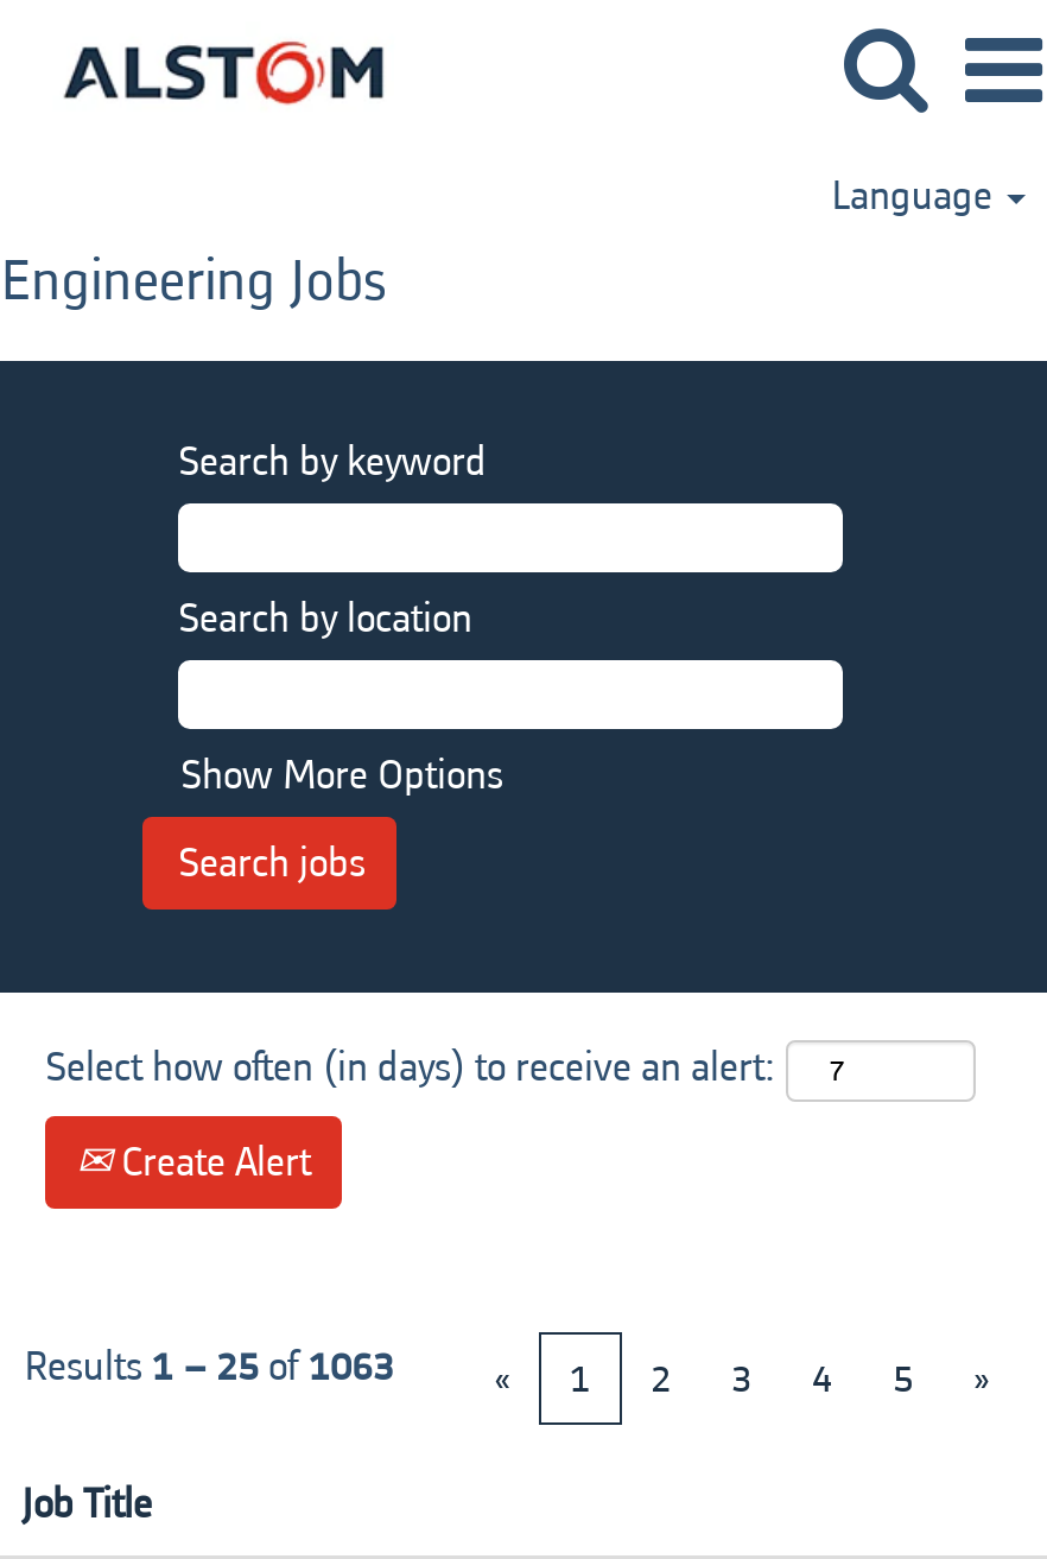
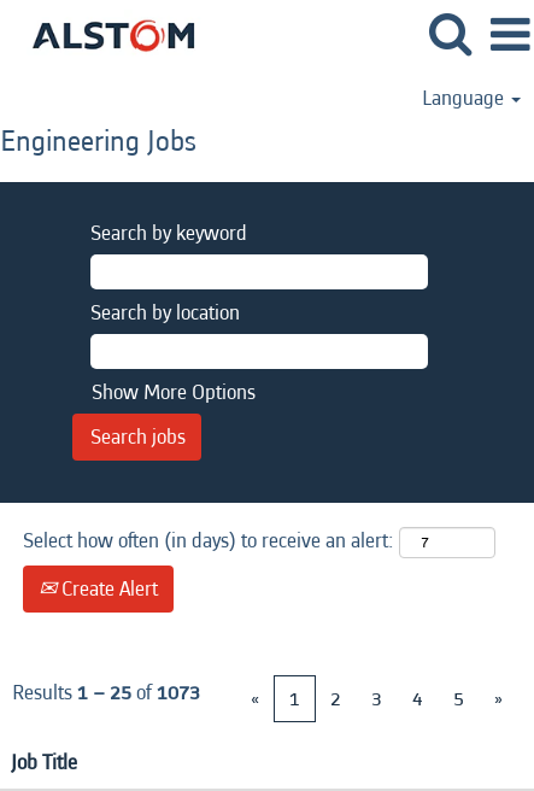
[24,1337,394,1396] Results 1 – 25 of1063 -> [12,678,200,708] Results 1 – 25 of1073

